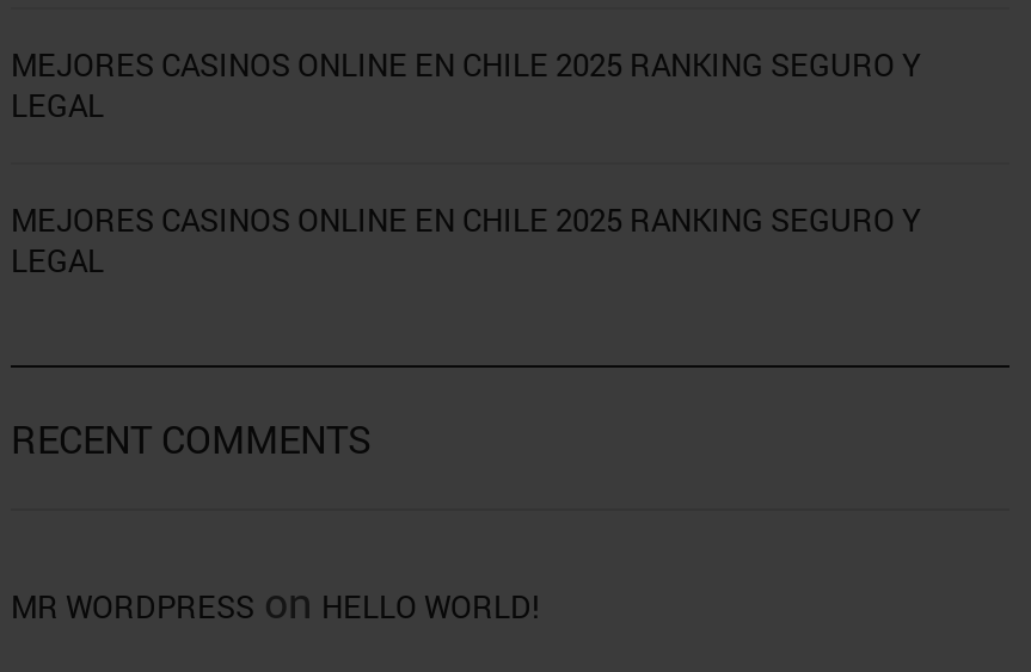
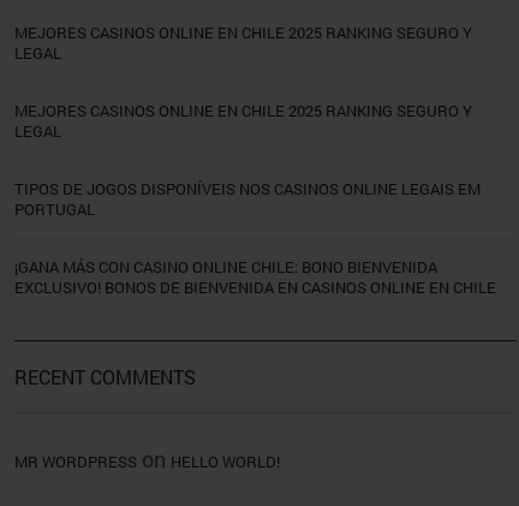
none -> [14,178,496,298] TIPOS DE JOGOS DISPONÍVEIS NOS CASINOS ONLINE LEGAIS EM | PORTUGAL | ¡GANA MÁS CON CASINO ONLINE CHILE: BONO BIENVENIDA | EXCLUSIVO! BONOS DE BIENVENIDA EN CASINOS ONLINE EN CHILE

